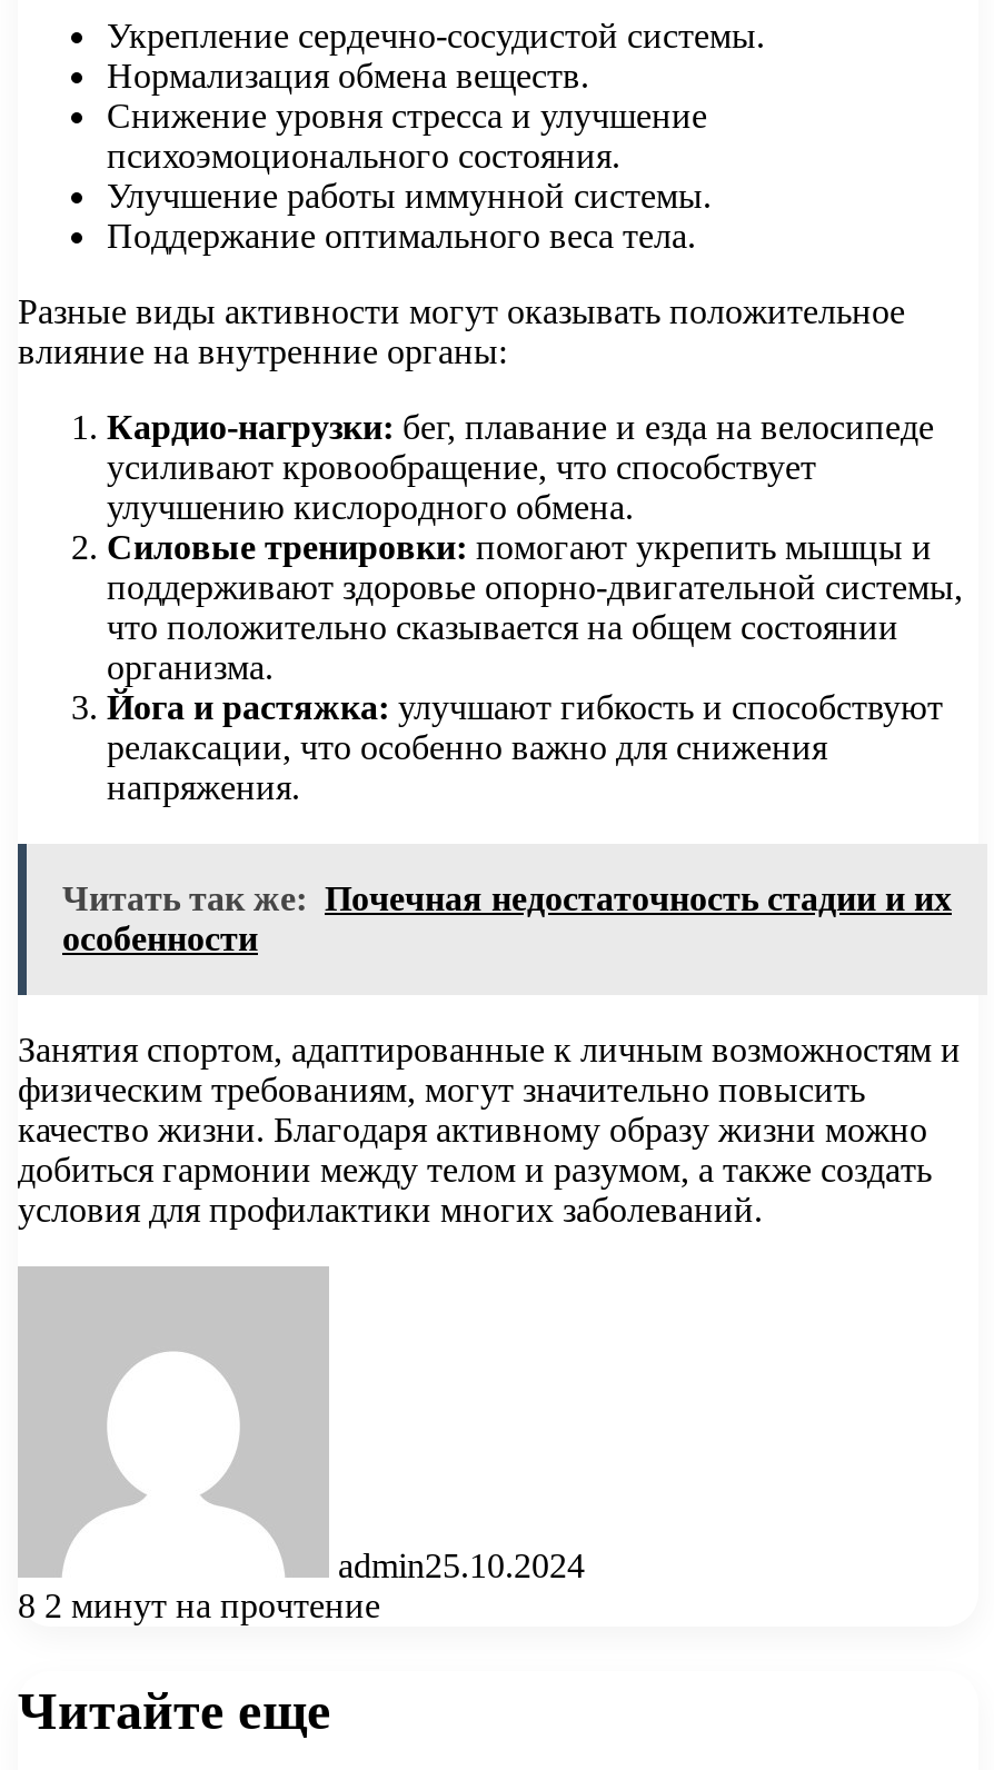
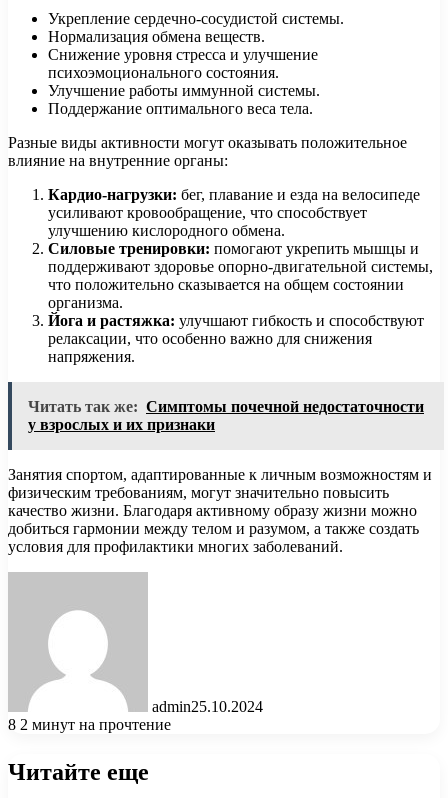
[62,879,952,957] Читать так же: Почечная недостаточность стадии и их | особенности -> [28,398,424,433] Читать так же: Симптомы почечной недостаточности | у взрослых и их признаки

